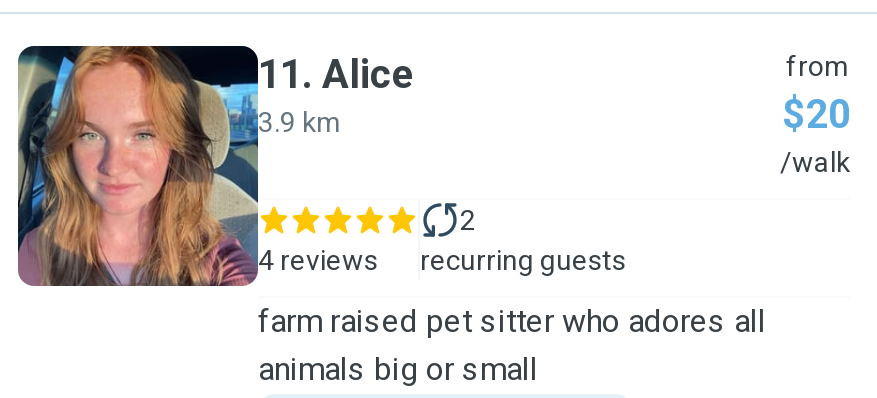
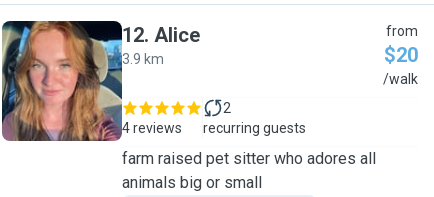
[258,50,414,98] 11. Alice -> [122,23,200,47] 12. Alice

